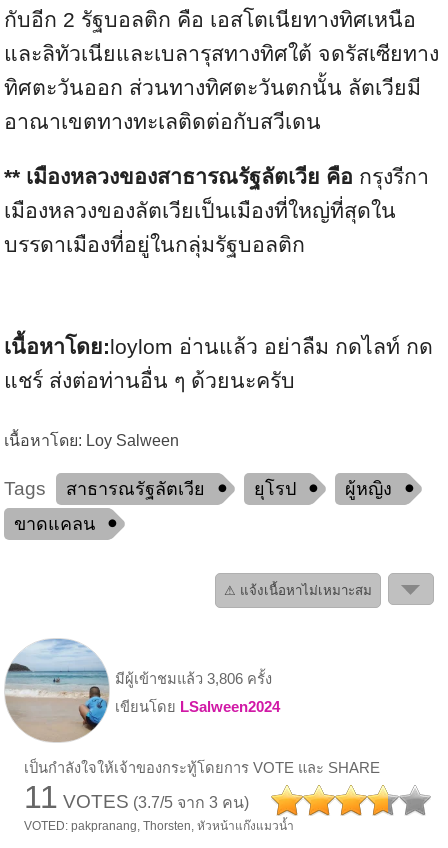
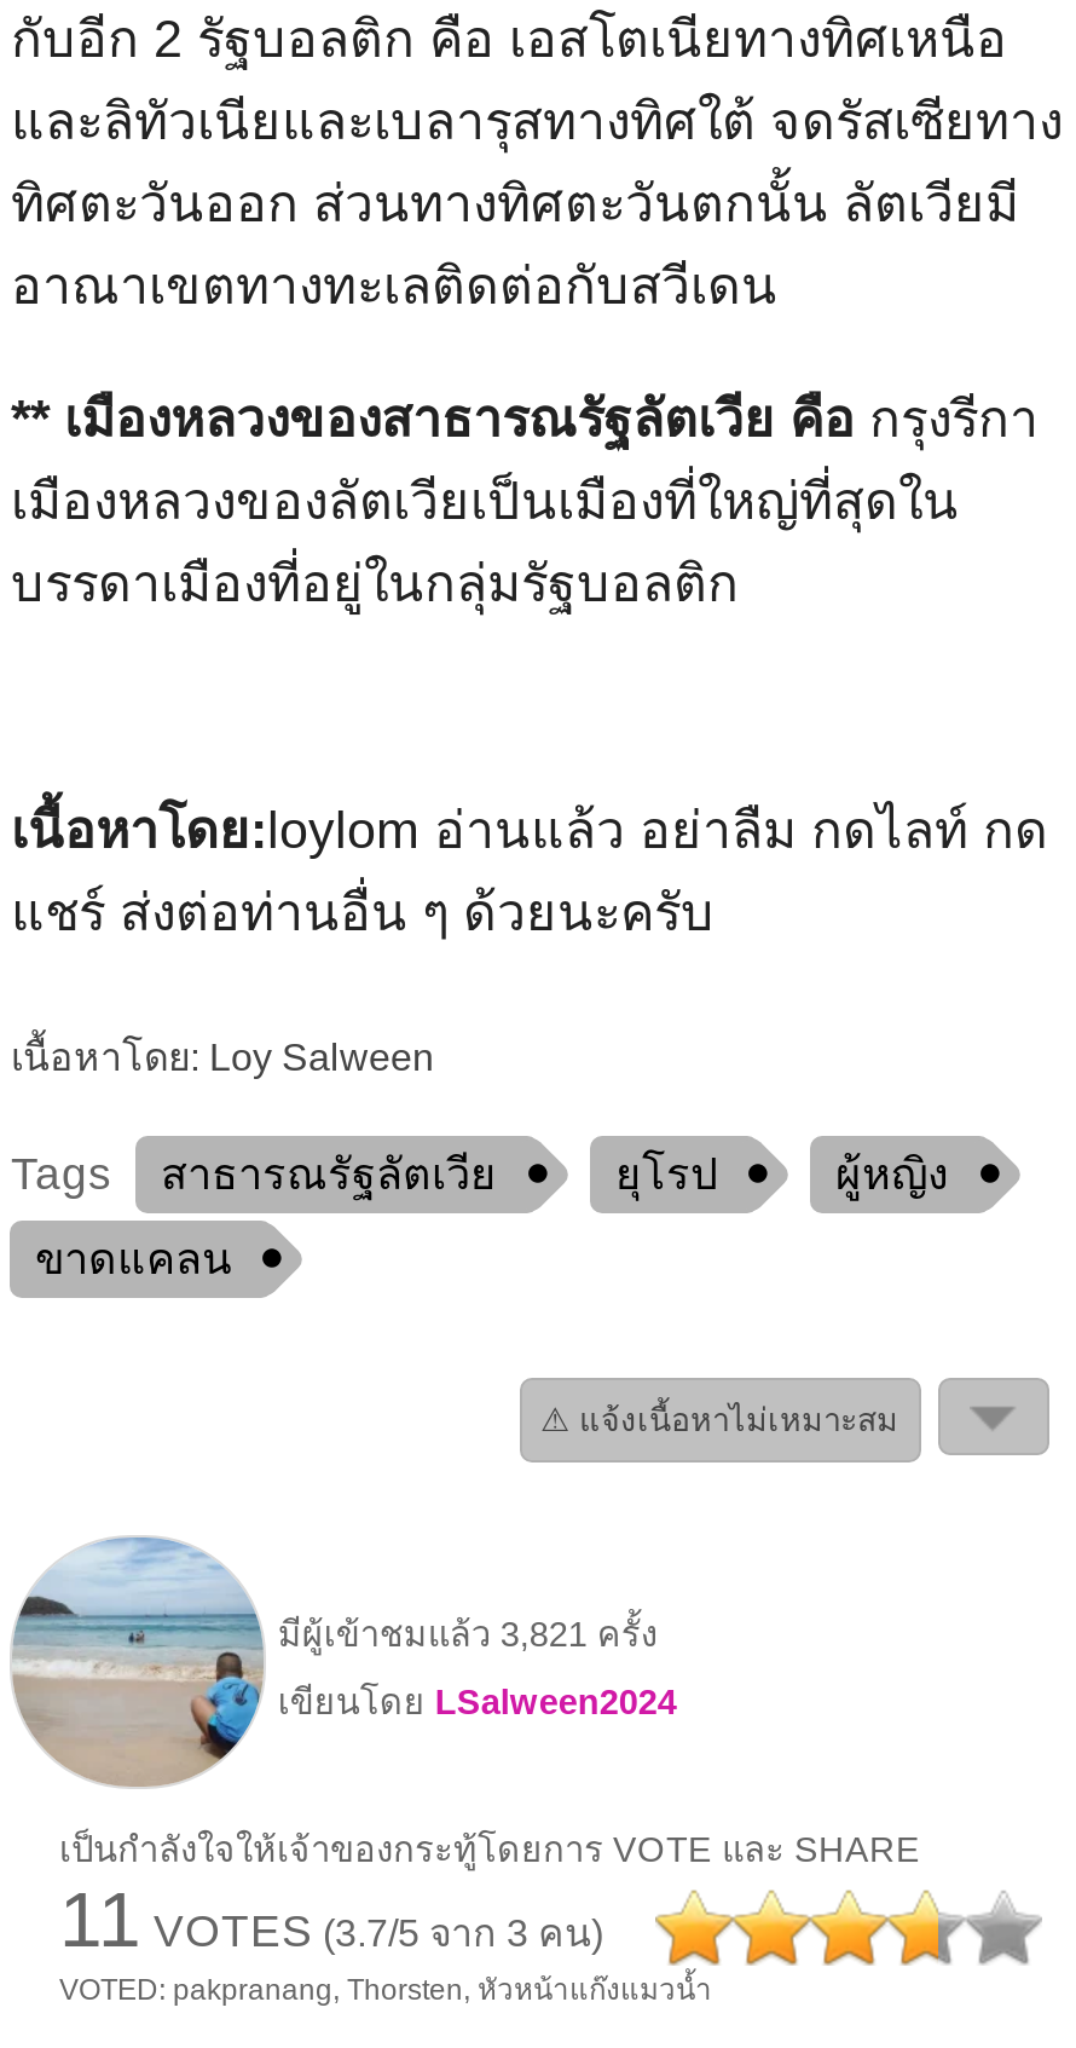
[115,671,272,687] มีผู้เข้าชมแล้ว 3,806 ครั้ง -> [278,1614,657,1653] มีผู้เข้าชมแล้ว 3,821 ครั้ง

